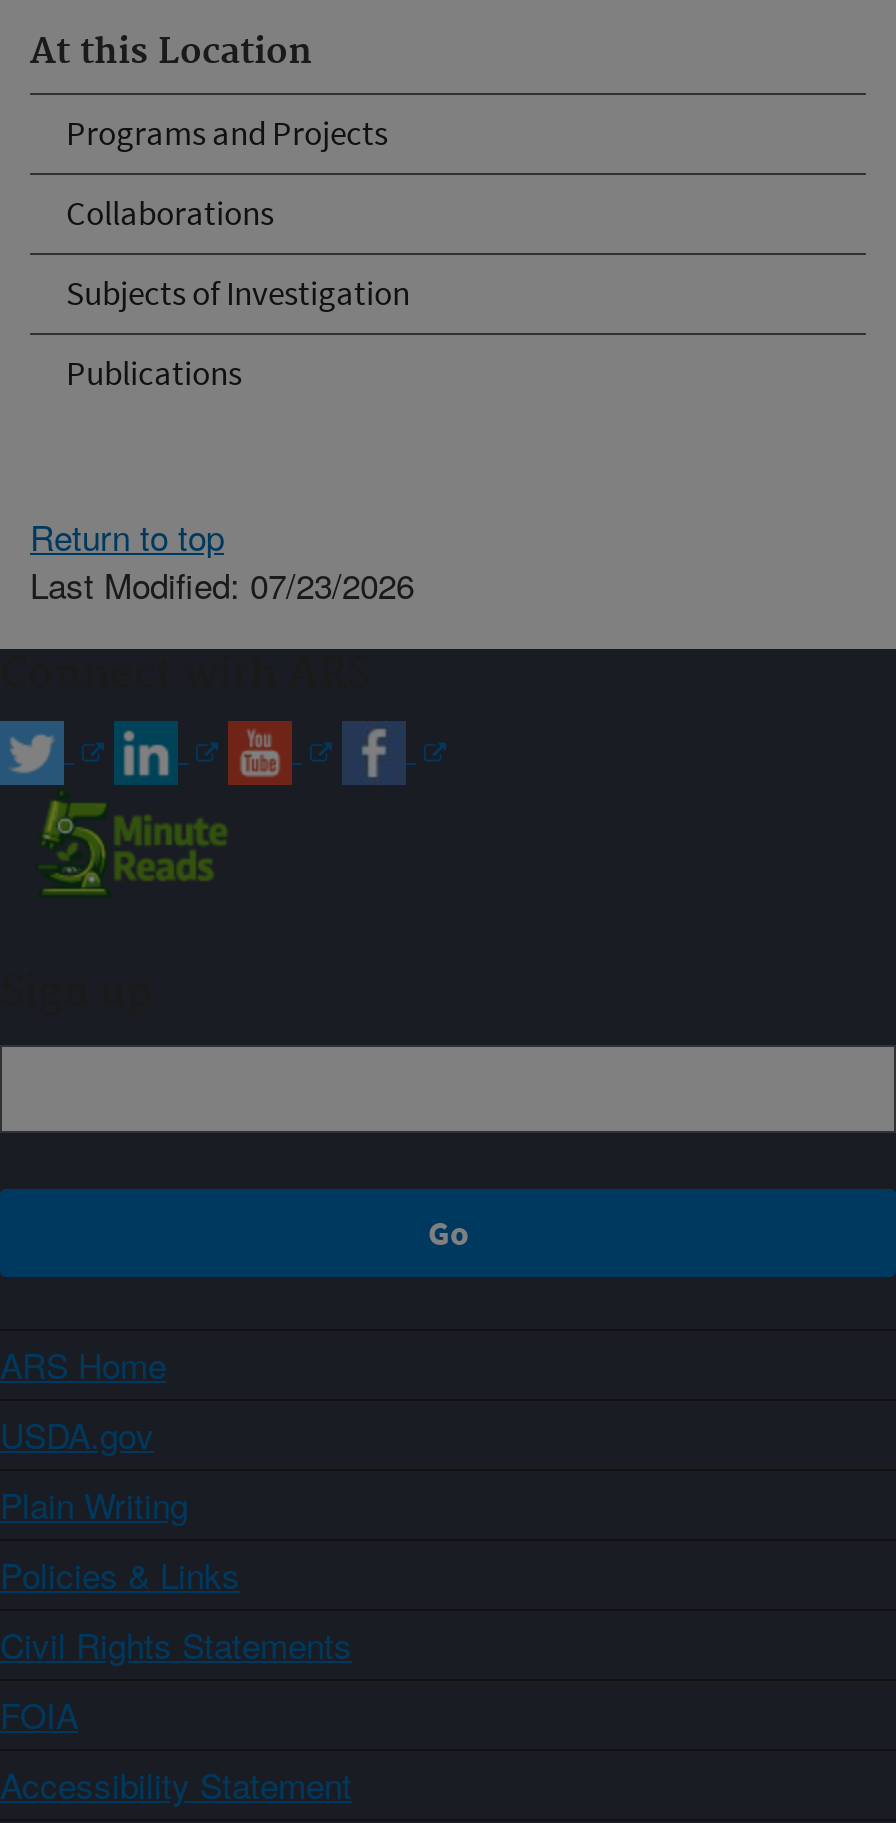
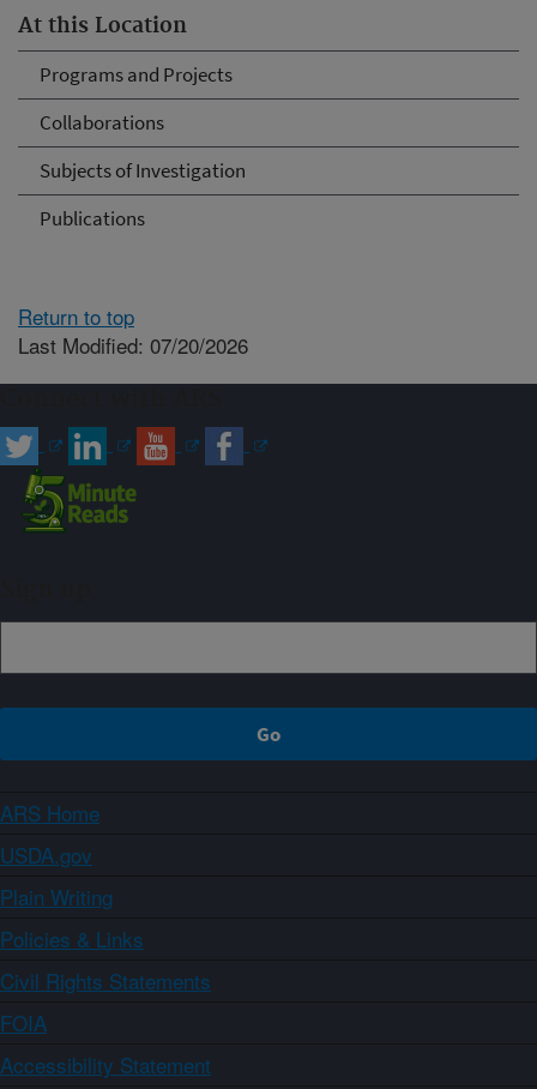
[30,558,414,608] Last Modified: 07/23/2026 -> [18,329,248,359] Last Modified: 07/20/2026

